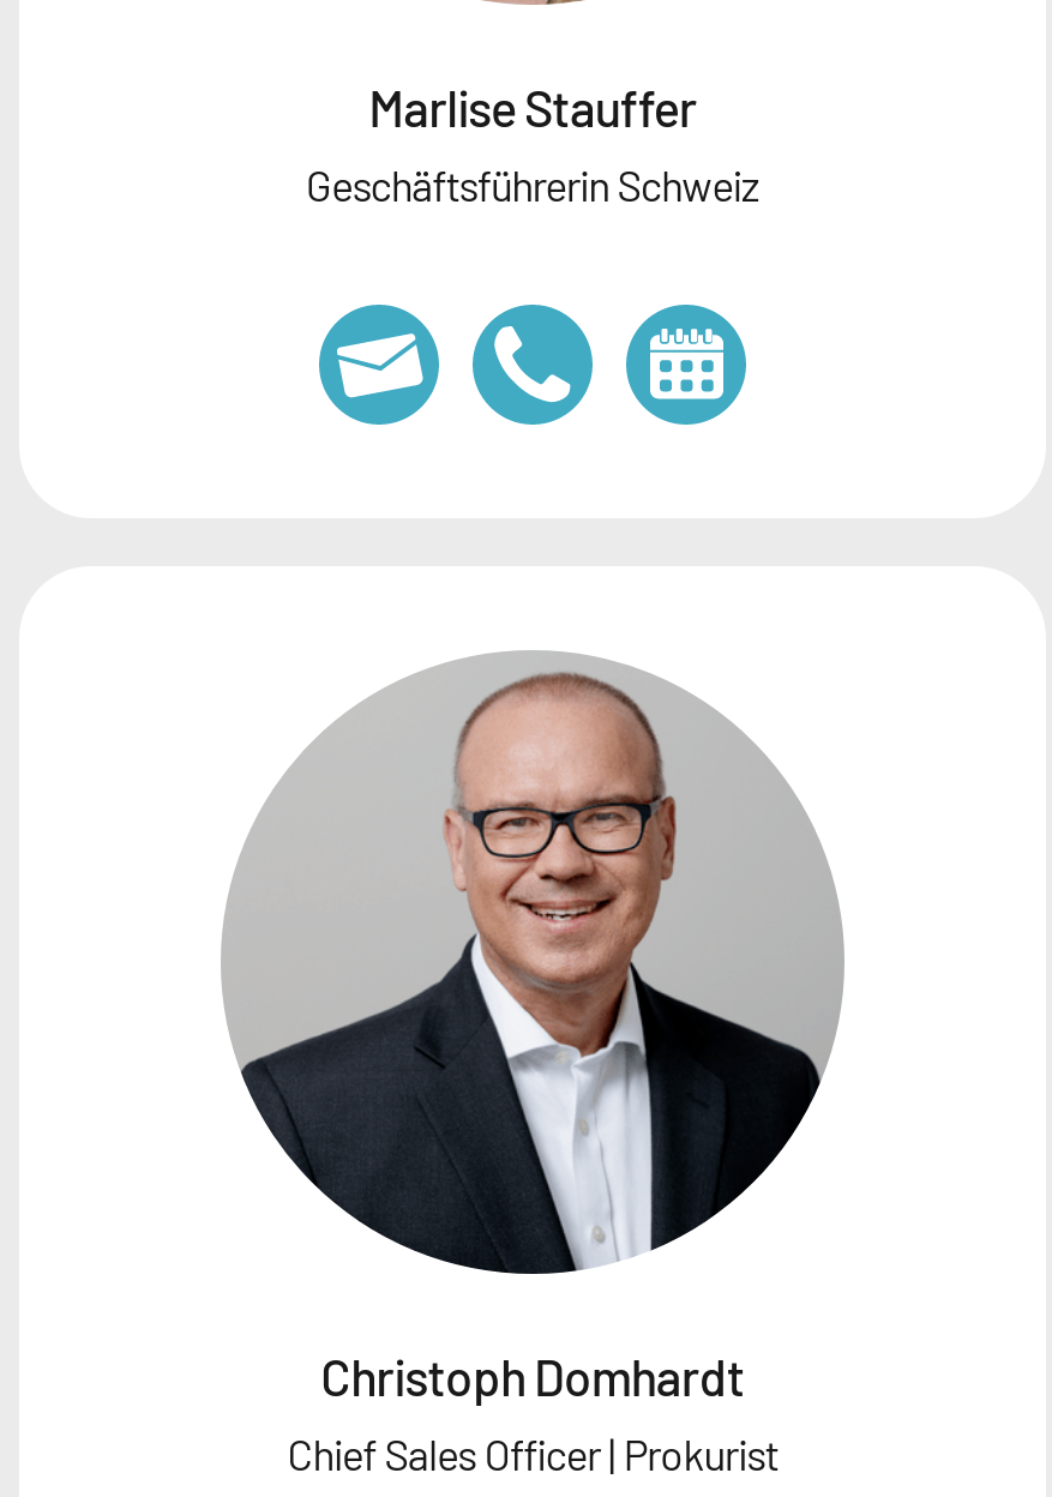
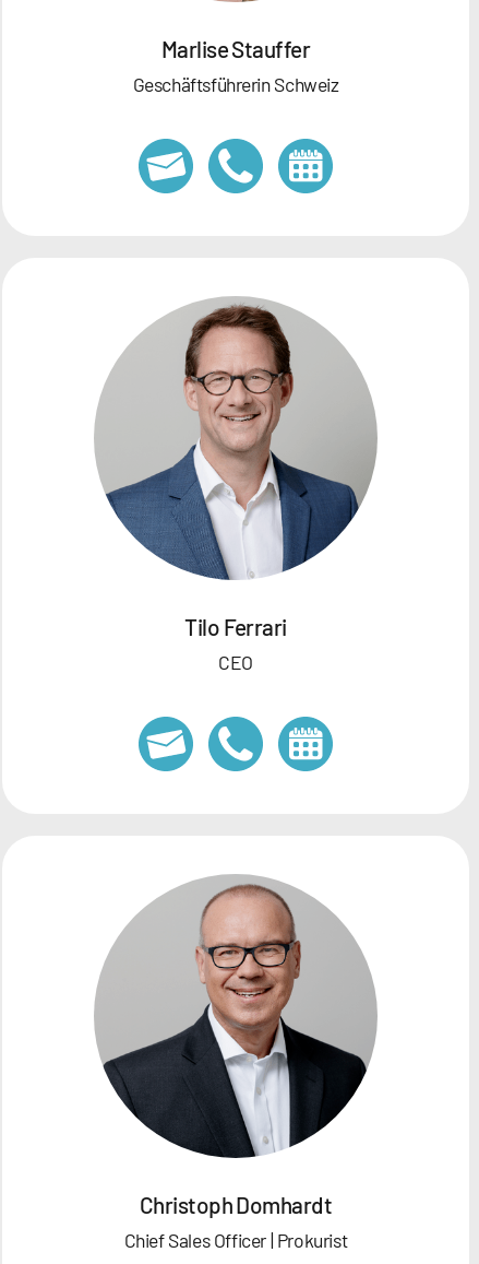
none -> [105,305,366,674] [image] | Tilo Ferrari | CEO

